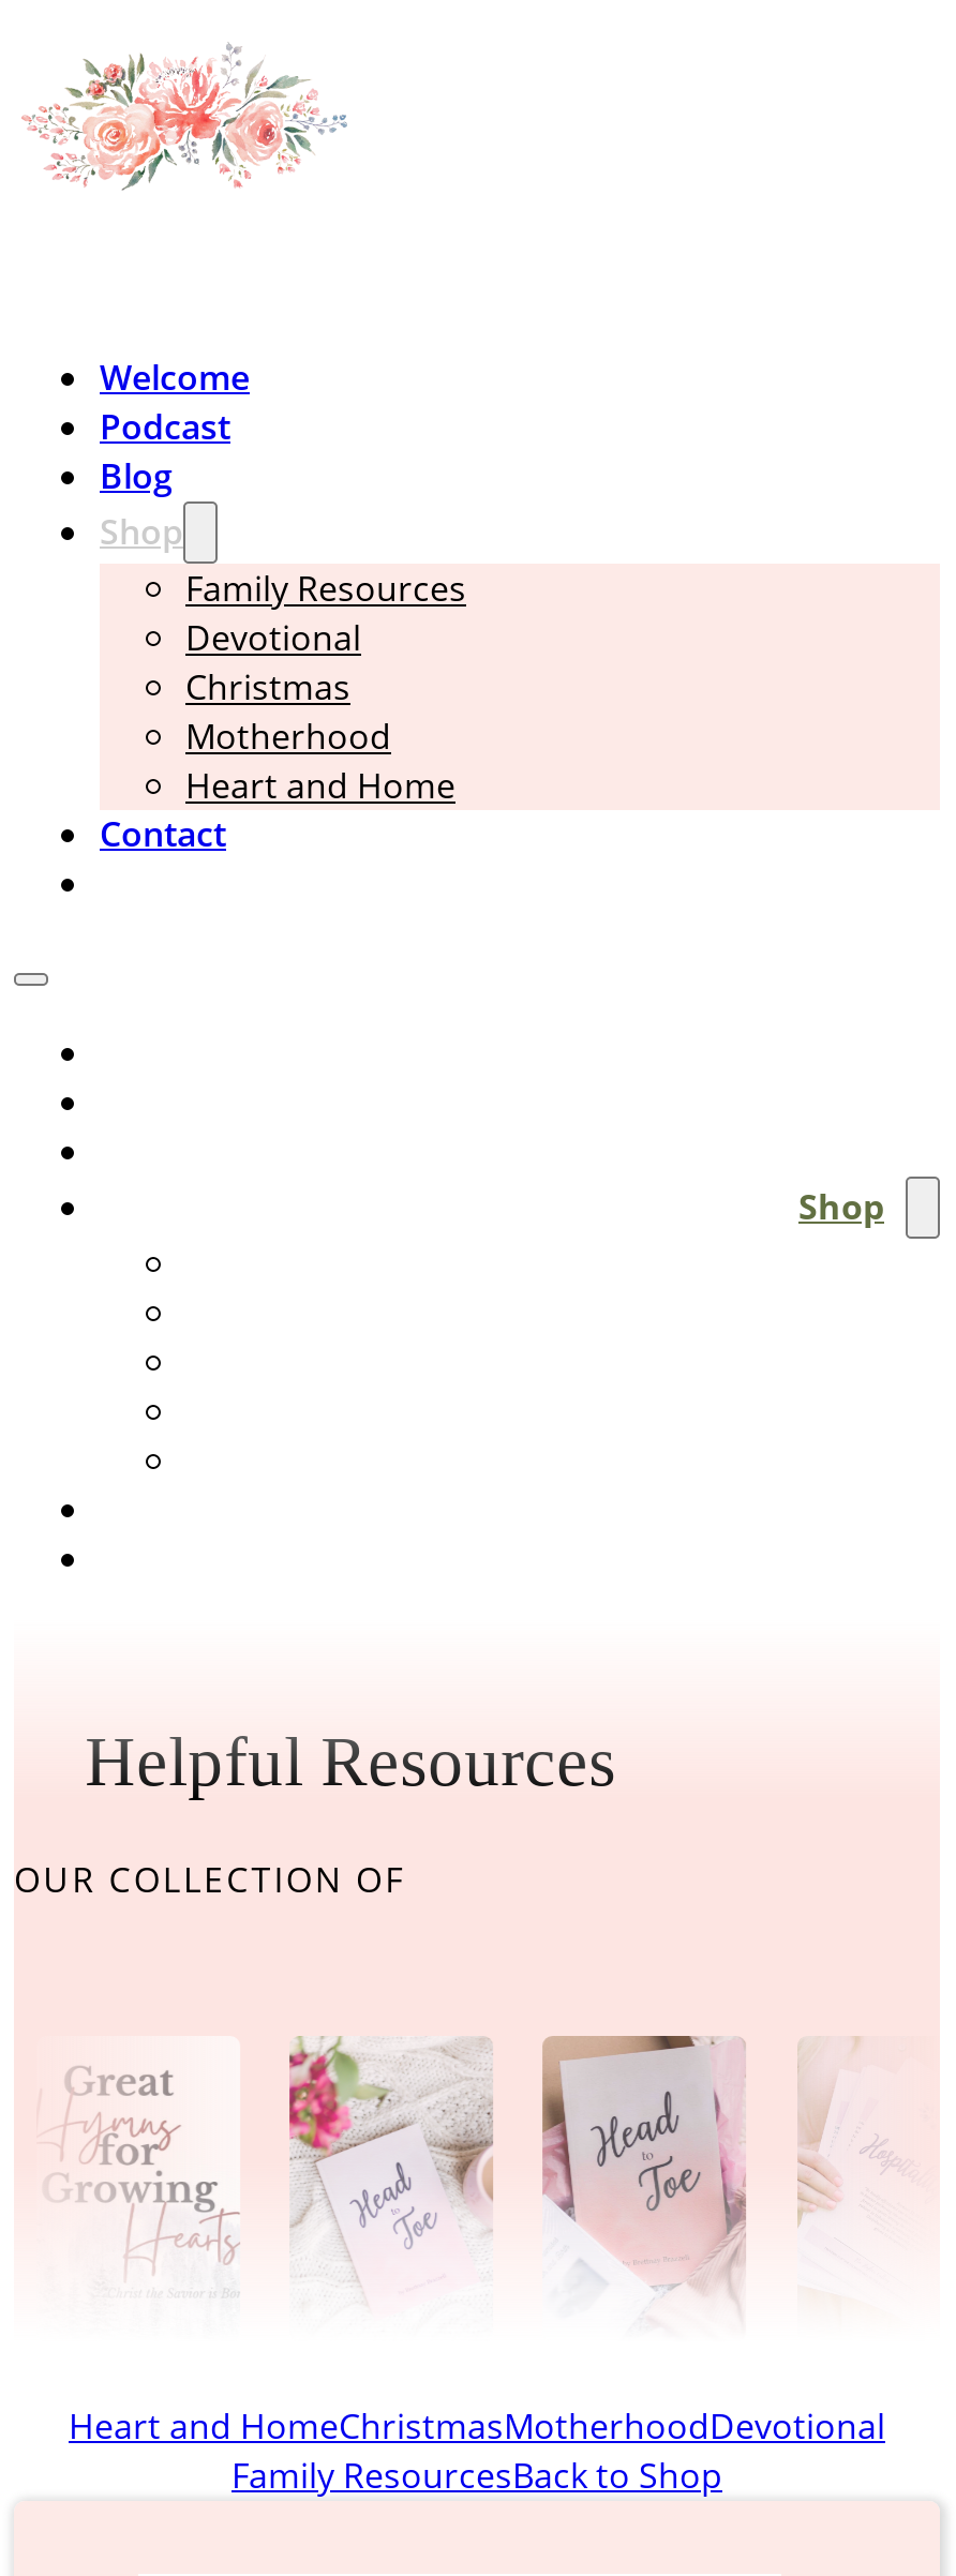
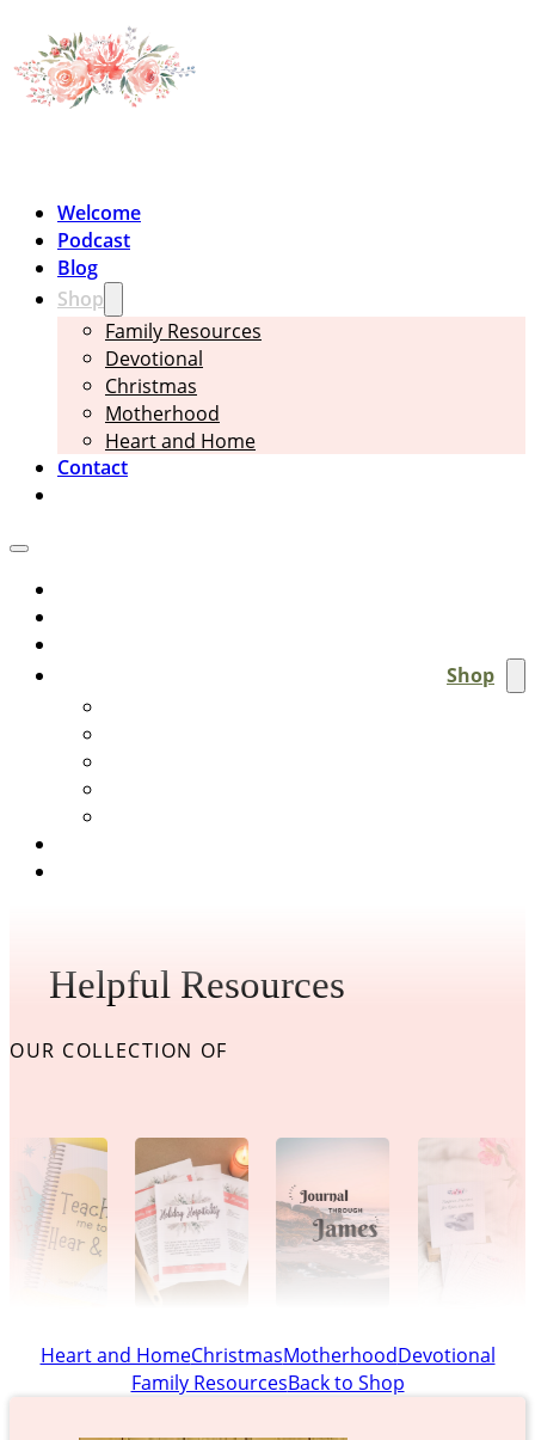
[38,2034,901,2319] [image] -> [21,1136,512,1298] [image]

